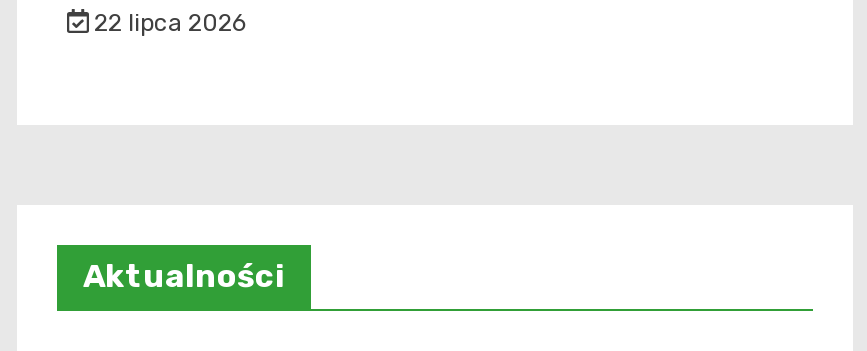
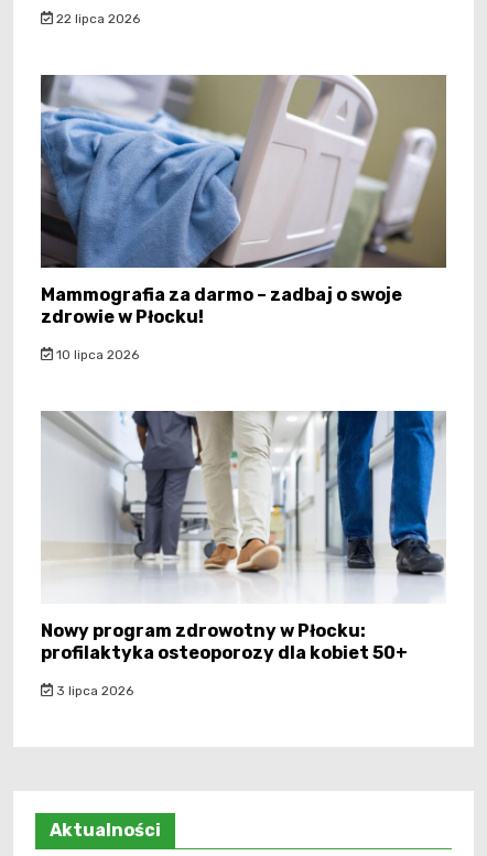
none -> [40,74,447,362] [image] | Mammografia za darmo – zadbaj o swoje | zdrowie w Płocku! | 10 lipca 2026
none -> [41,410,446,698] [image] | Nowy program zdrowotny w Płocku: | profilaktyka osteoporozy dla kobiet 50+ | 3 lipca 2026

